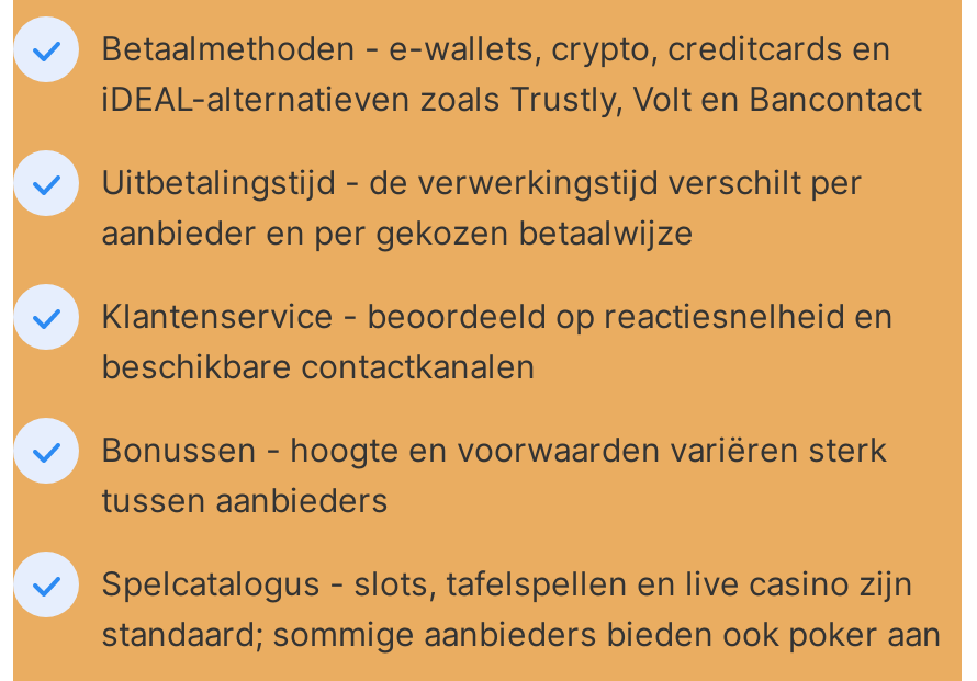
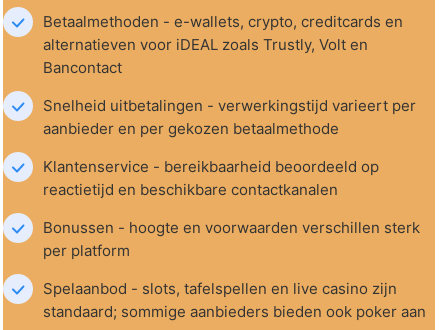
[101,78,922,120] iDEAL-alternatieven zoals Trustly, Volt en Bancontact -> [43,35,368,77] alternatieven voor iDEAL zoals Trustly, Volt en | Bancontact
[101,161,863,253] Uitbetalingstijd - de verwerkingstijd verschilt per | aanbieder en per gekozen betaalwijze -> [43,96,416,138] Snelheid uitbetalingen - verwerkingstijd varieert per | aanbieder en per gekozen betaalmethode
[101,295,894,387] Klantenservice - beoordeeld op reactiesnelheid en | beschikbare contactkanalen -> [43,157,379,199] Klantenservice - bereikbaarheid beoordeeld op | reactietijd en beschikbare contactkanalen
[101,429,887,521] Bonussen - hoogte en voorwaarden variëren sterk | tussen aanbieders -> [43,218,420,260] Bonussen - hoogte en voorwaarden verschillen sterk | per platform
[101,563,913,604] Spelcatalogus - slots, tafelspellen en live casino zijn -> [43,279,397,298] Spelaanbod - slots, tafelspellen en live casino zijn

